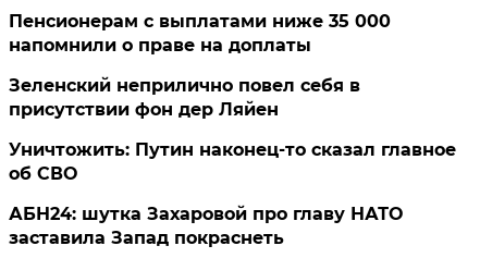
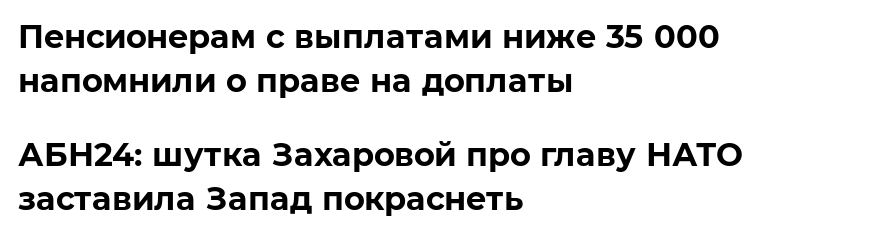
[9,75,456,184] Зеленский неприлично повел cебя в | присутствии фон дер Ляйен | Уничтожить: Путин наконец-то сказал главное | об СВО -> none

